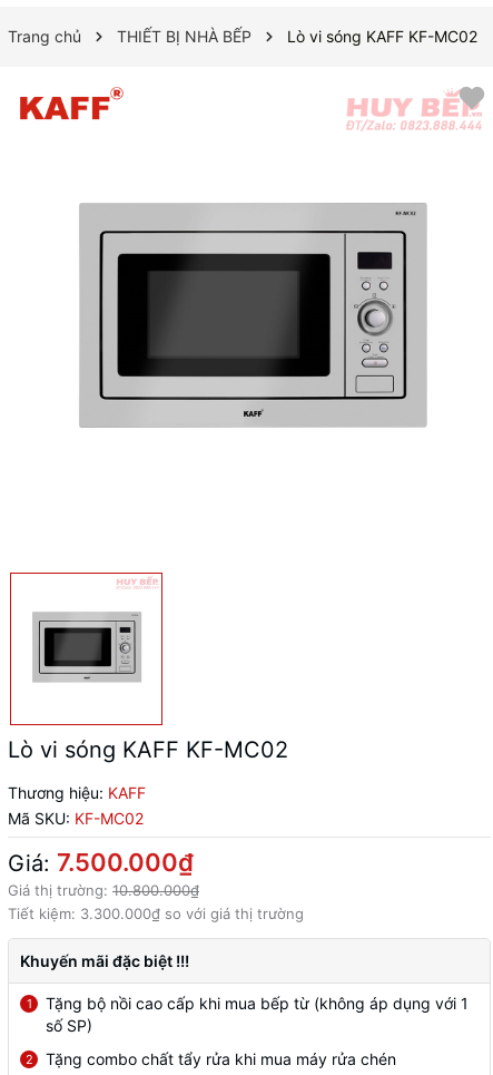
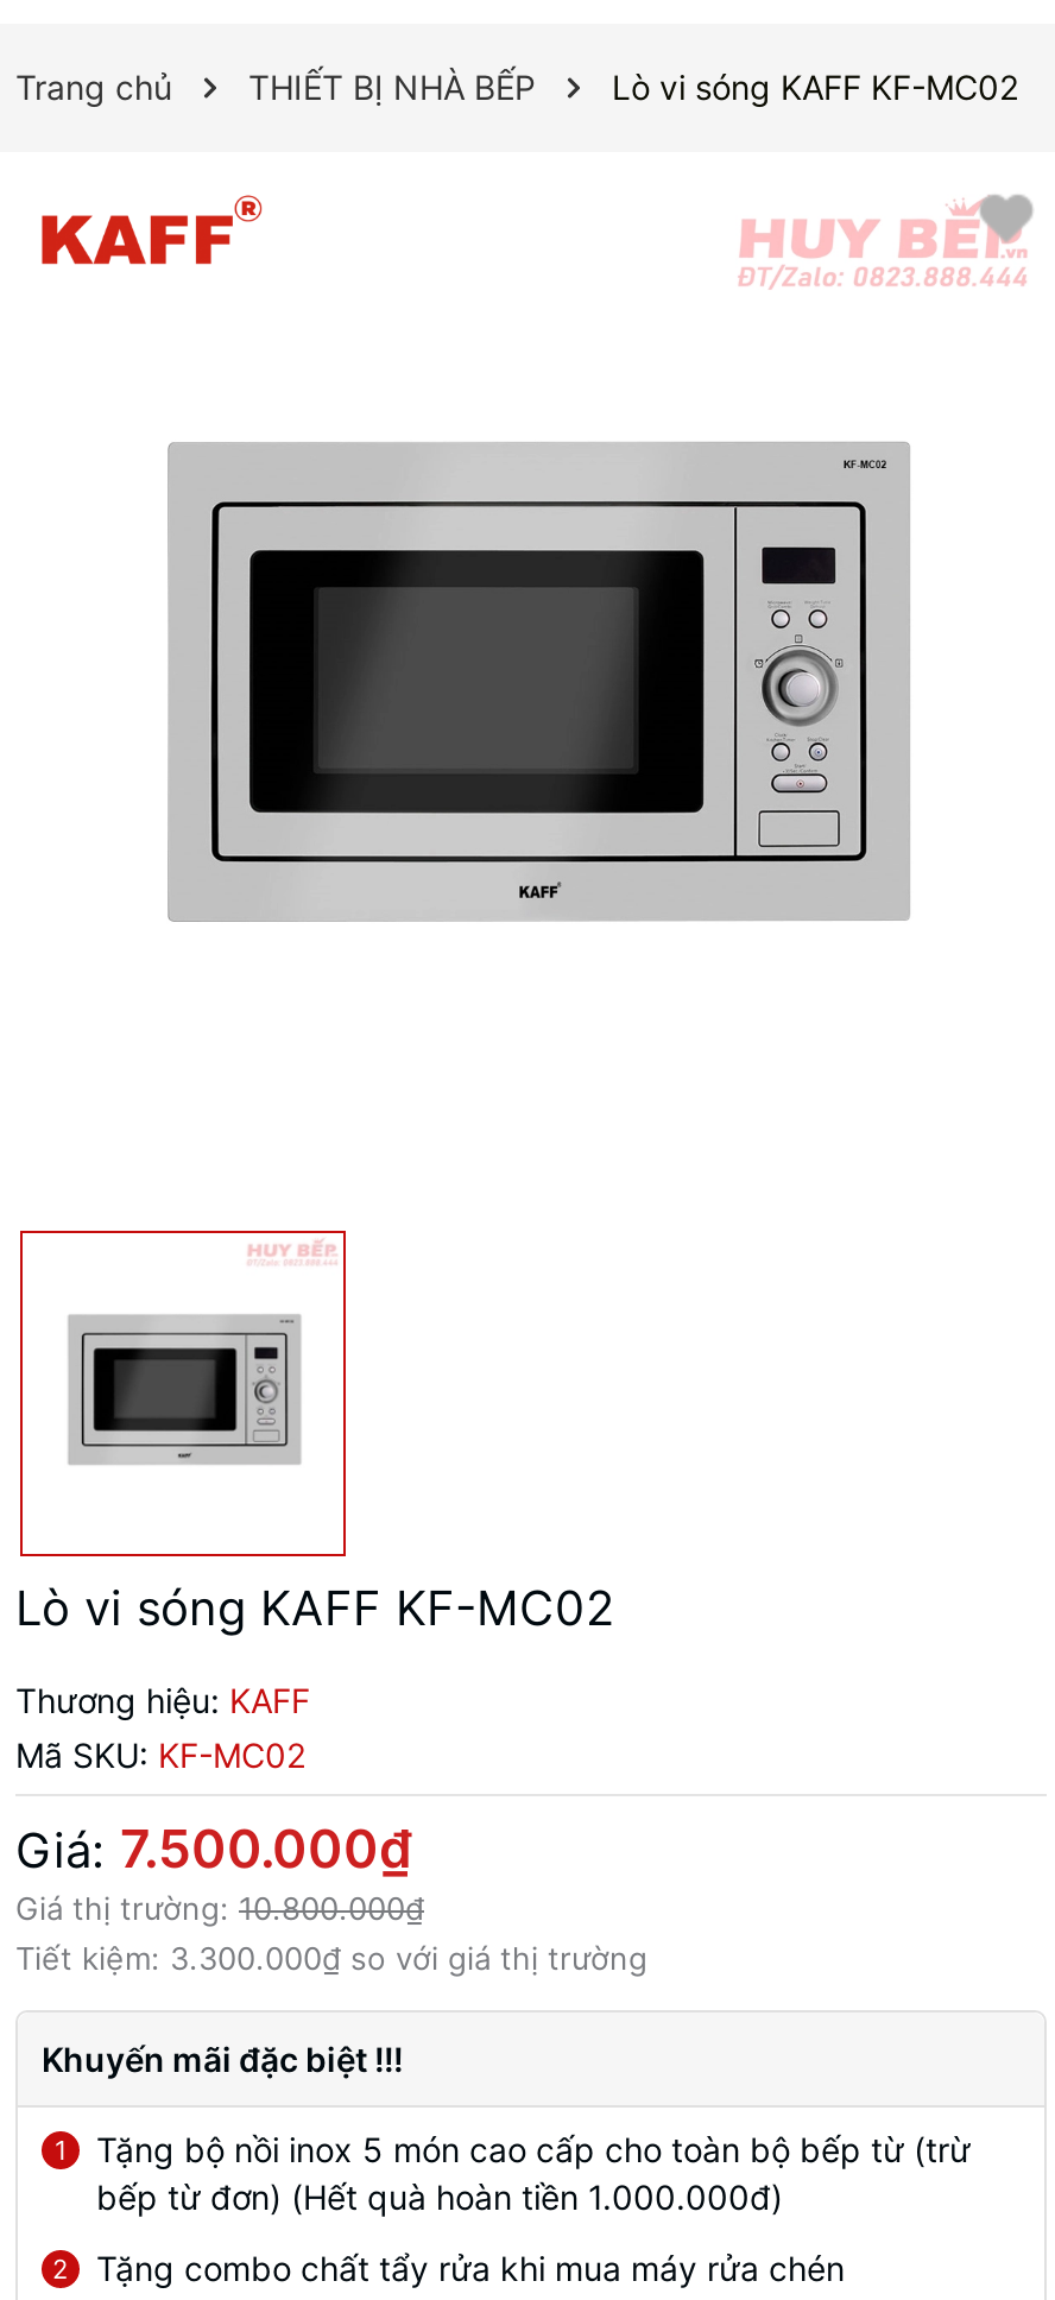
[46,993,469,1035] Tặng bộ nồi cao cấp khi mua bếp từ (không áp dụng với 1 | số SP) -> [96,2128,971,2216] Tặng bộ nồi inox 5 món cao cấp cho toàn bộ bếp từ (trừ | bếp từ đơn) (Hết quà hoàn tiền 1.000.000đ)

